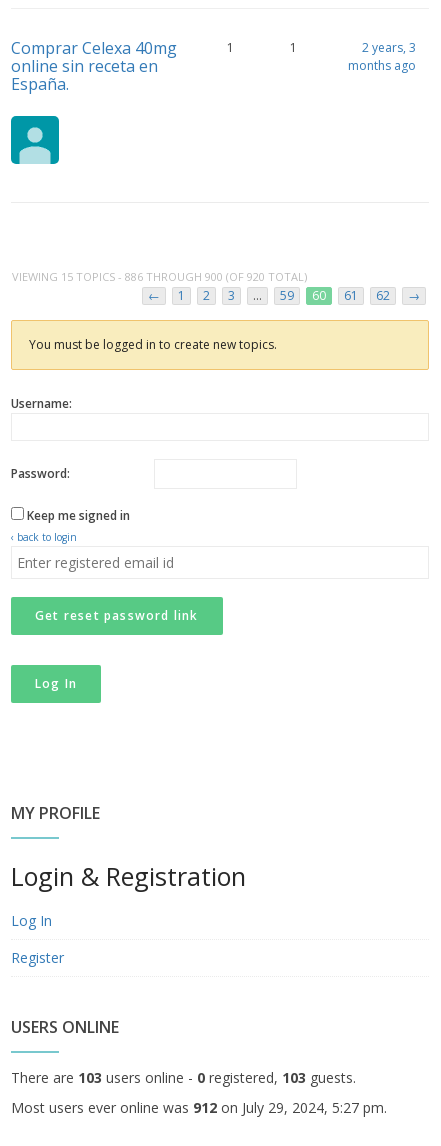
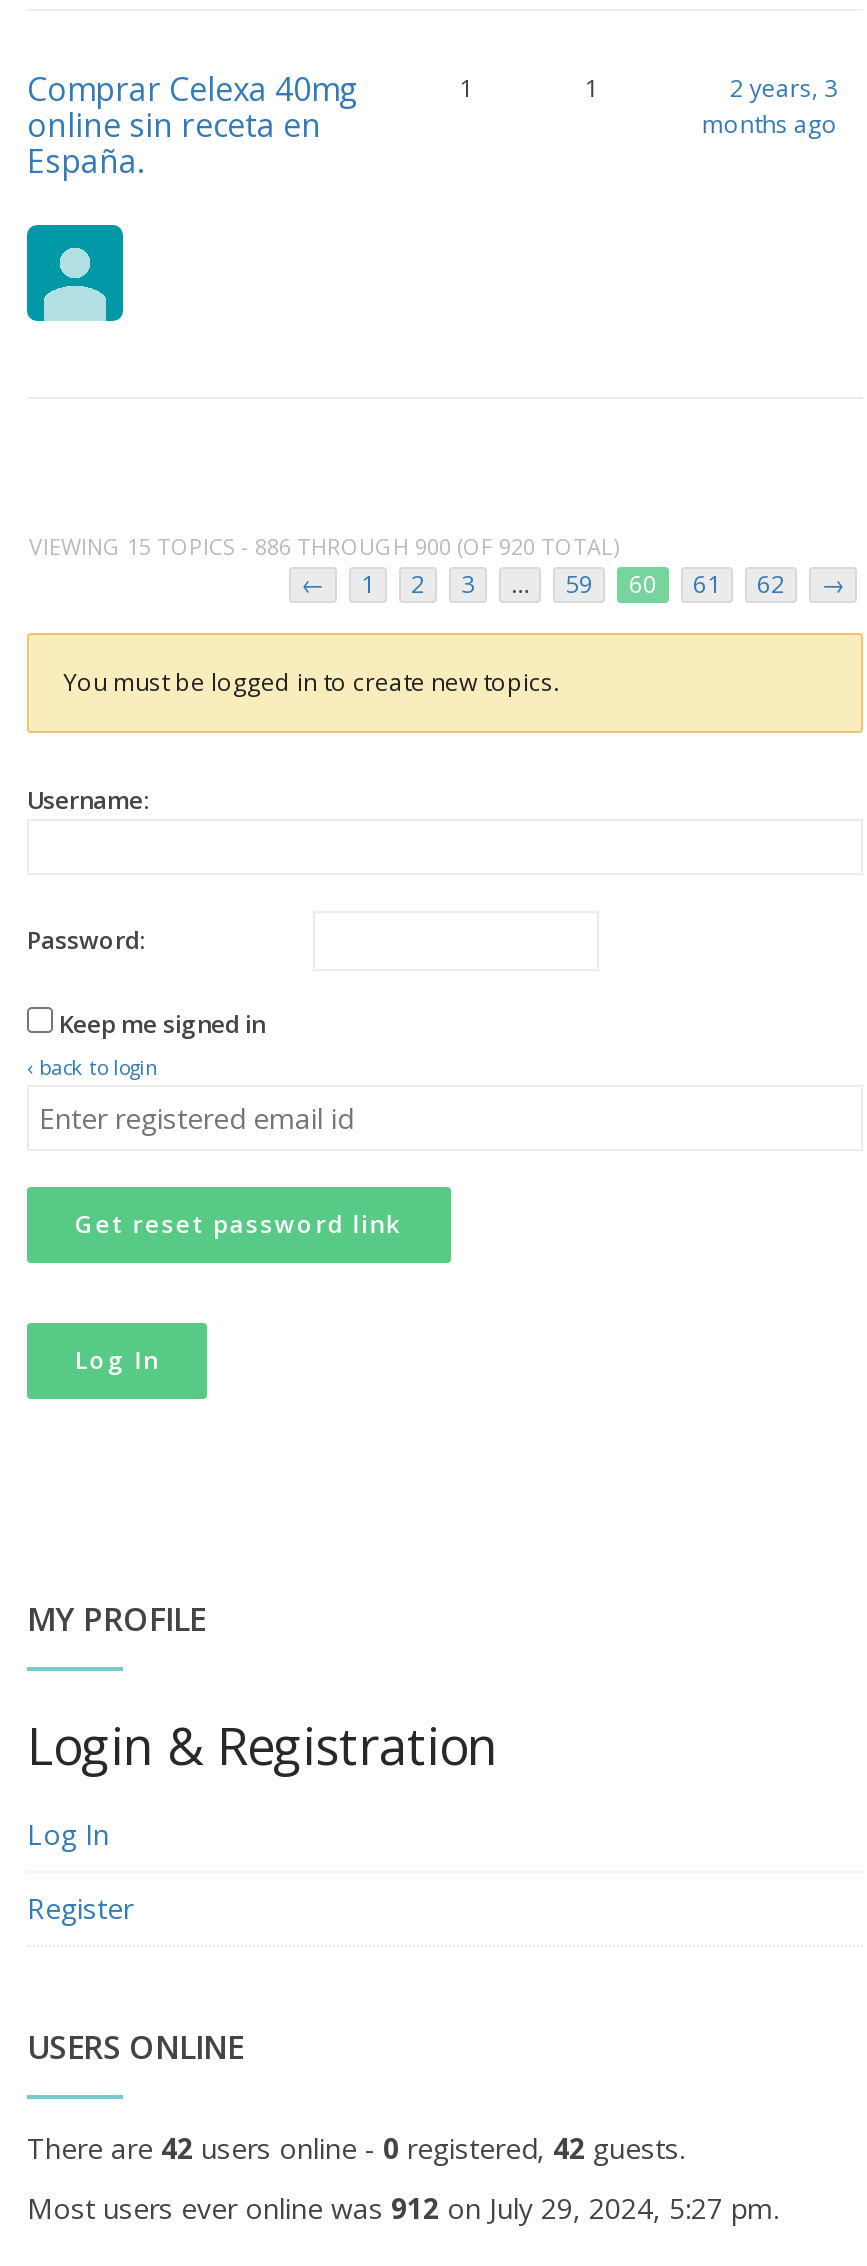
[11,1068,356,1087] There are 103 users online - 0 registered, 103 guests. -> [27,2129,685,2167] There are 42 users online - 0 registered, 42 guests.

